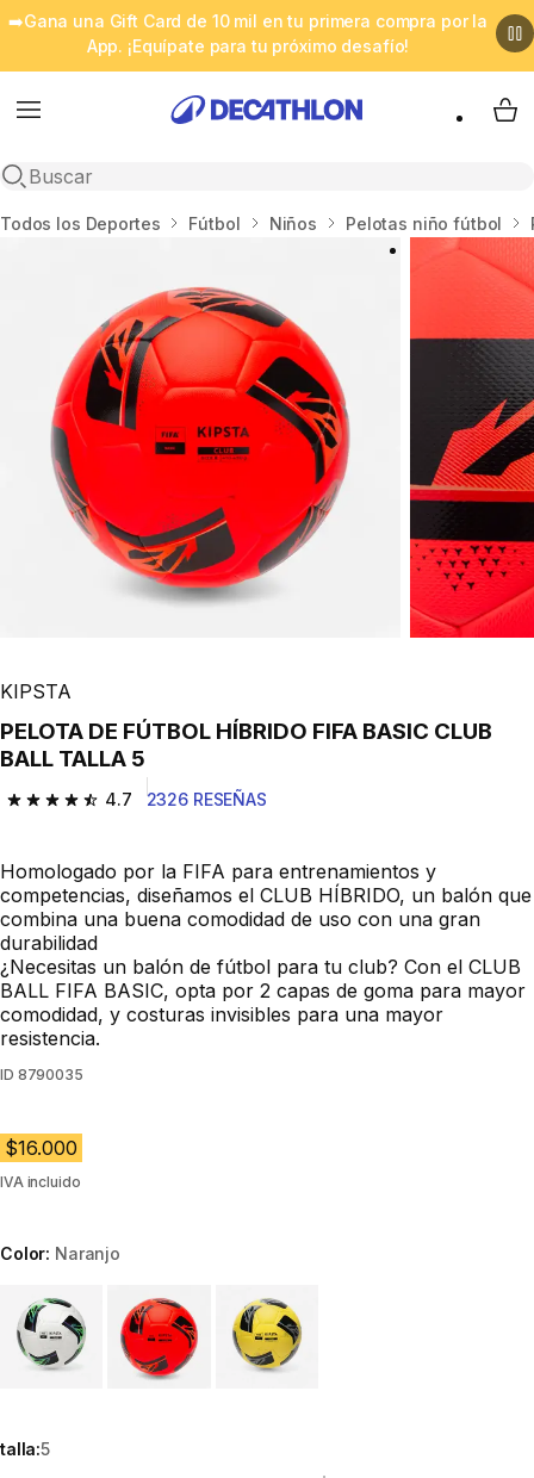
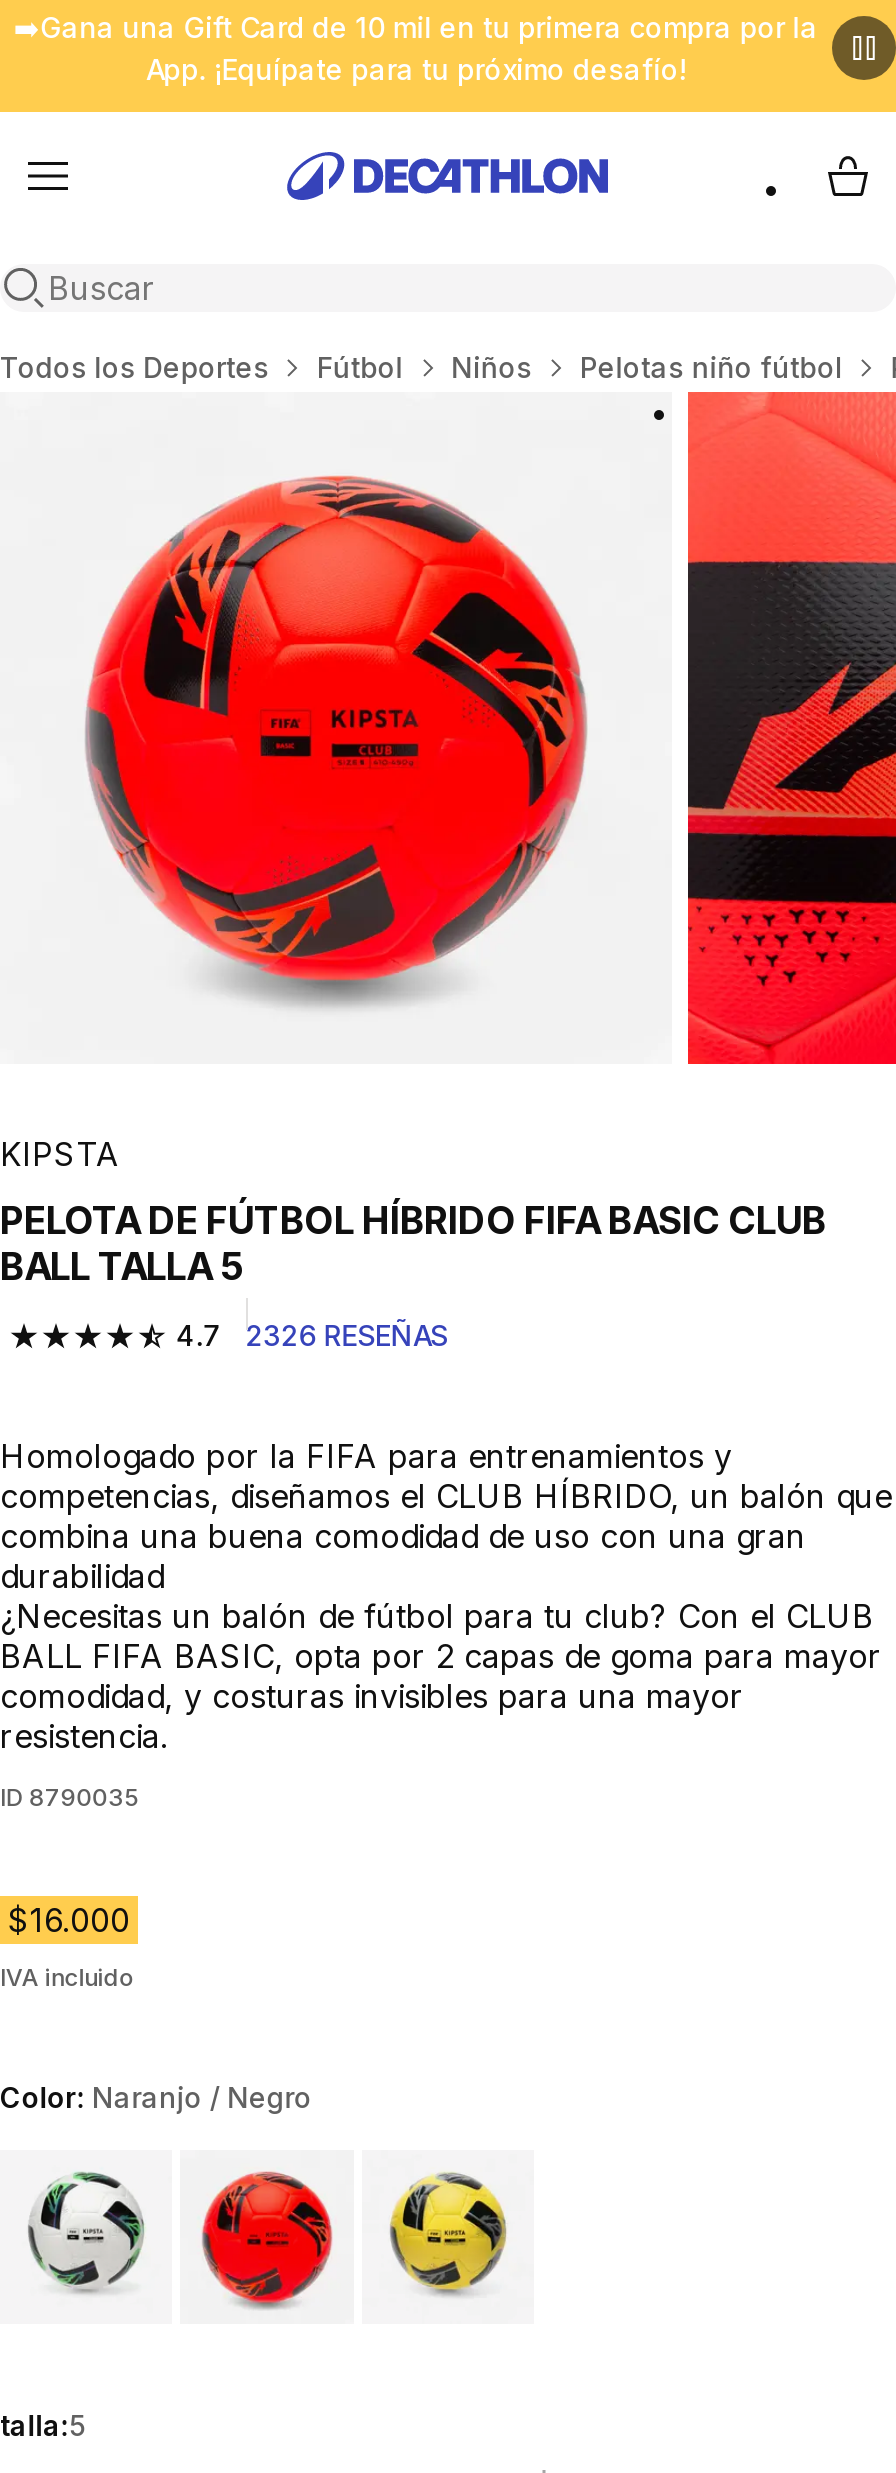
[0,1244,121,1264] Color: Naranjo -> [0,2081,312,2115] Color: Naranjo / Negro

